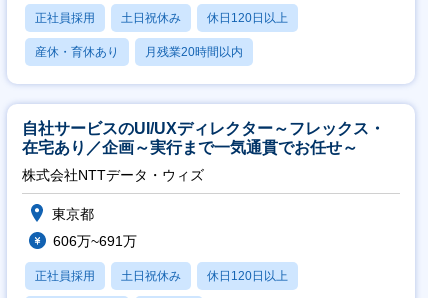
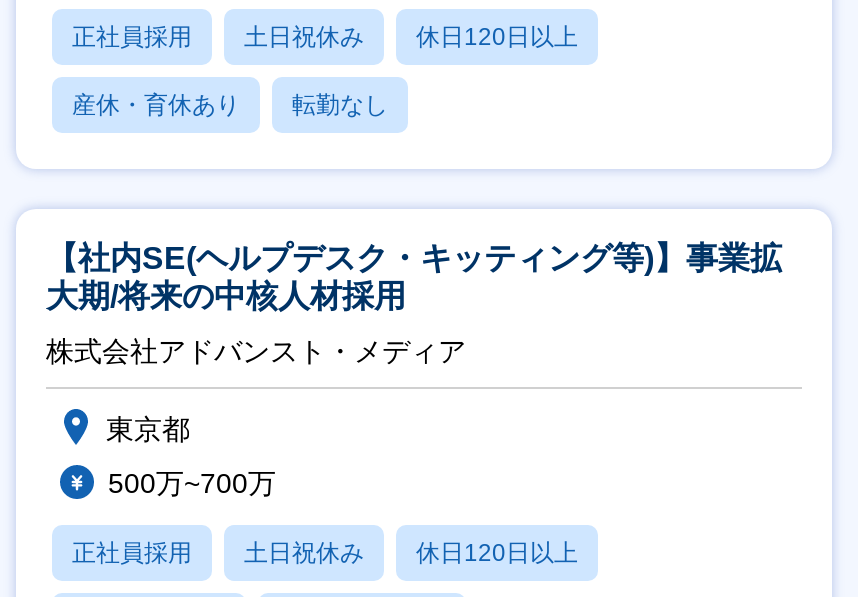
[145,45,243,59] 月残業20時間以内 -> [292,91,388,119] 転勤なし
[22,120,385,156] 自社サービスのUI/UXディレクター～フレックス・ | 在宅あり／企画～実行まで一気通貫でお任せ～ -> [46,241,782,313] 【社内SE(ヘルプデスク・キッティング等)】事業拡 | 大期/将来の中核人材採用
[22,167,204,183] 株式会社NTTデータ・ウィズ -> [46,335,466,367] 株式会社アドバンスト・メディア
[53,233,137,249] 606万~691万 -> [108,467,276,499] 500万~700万

